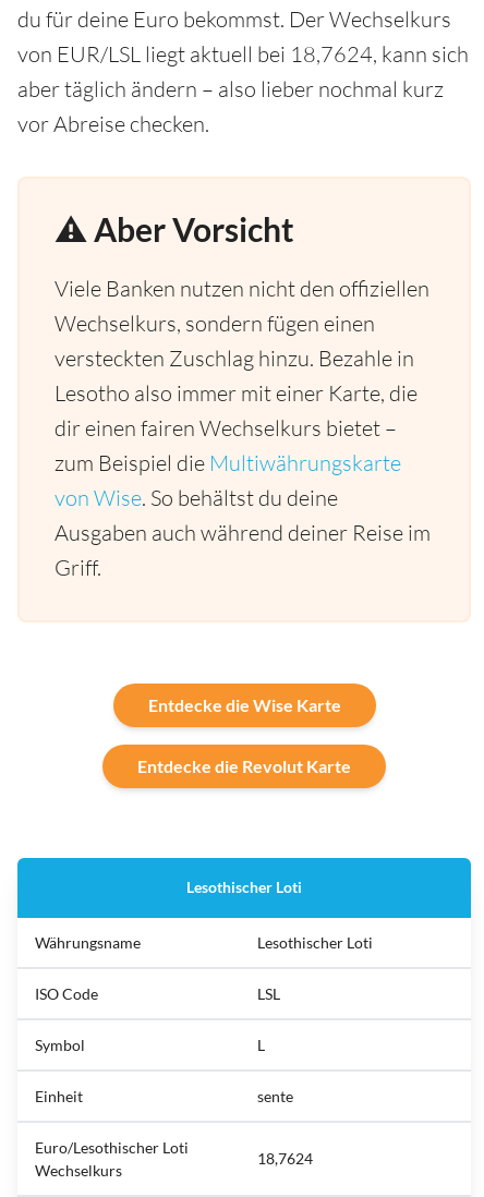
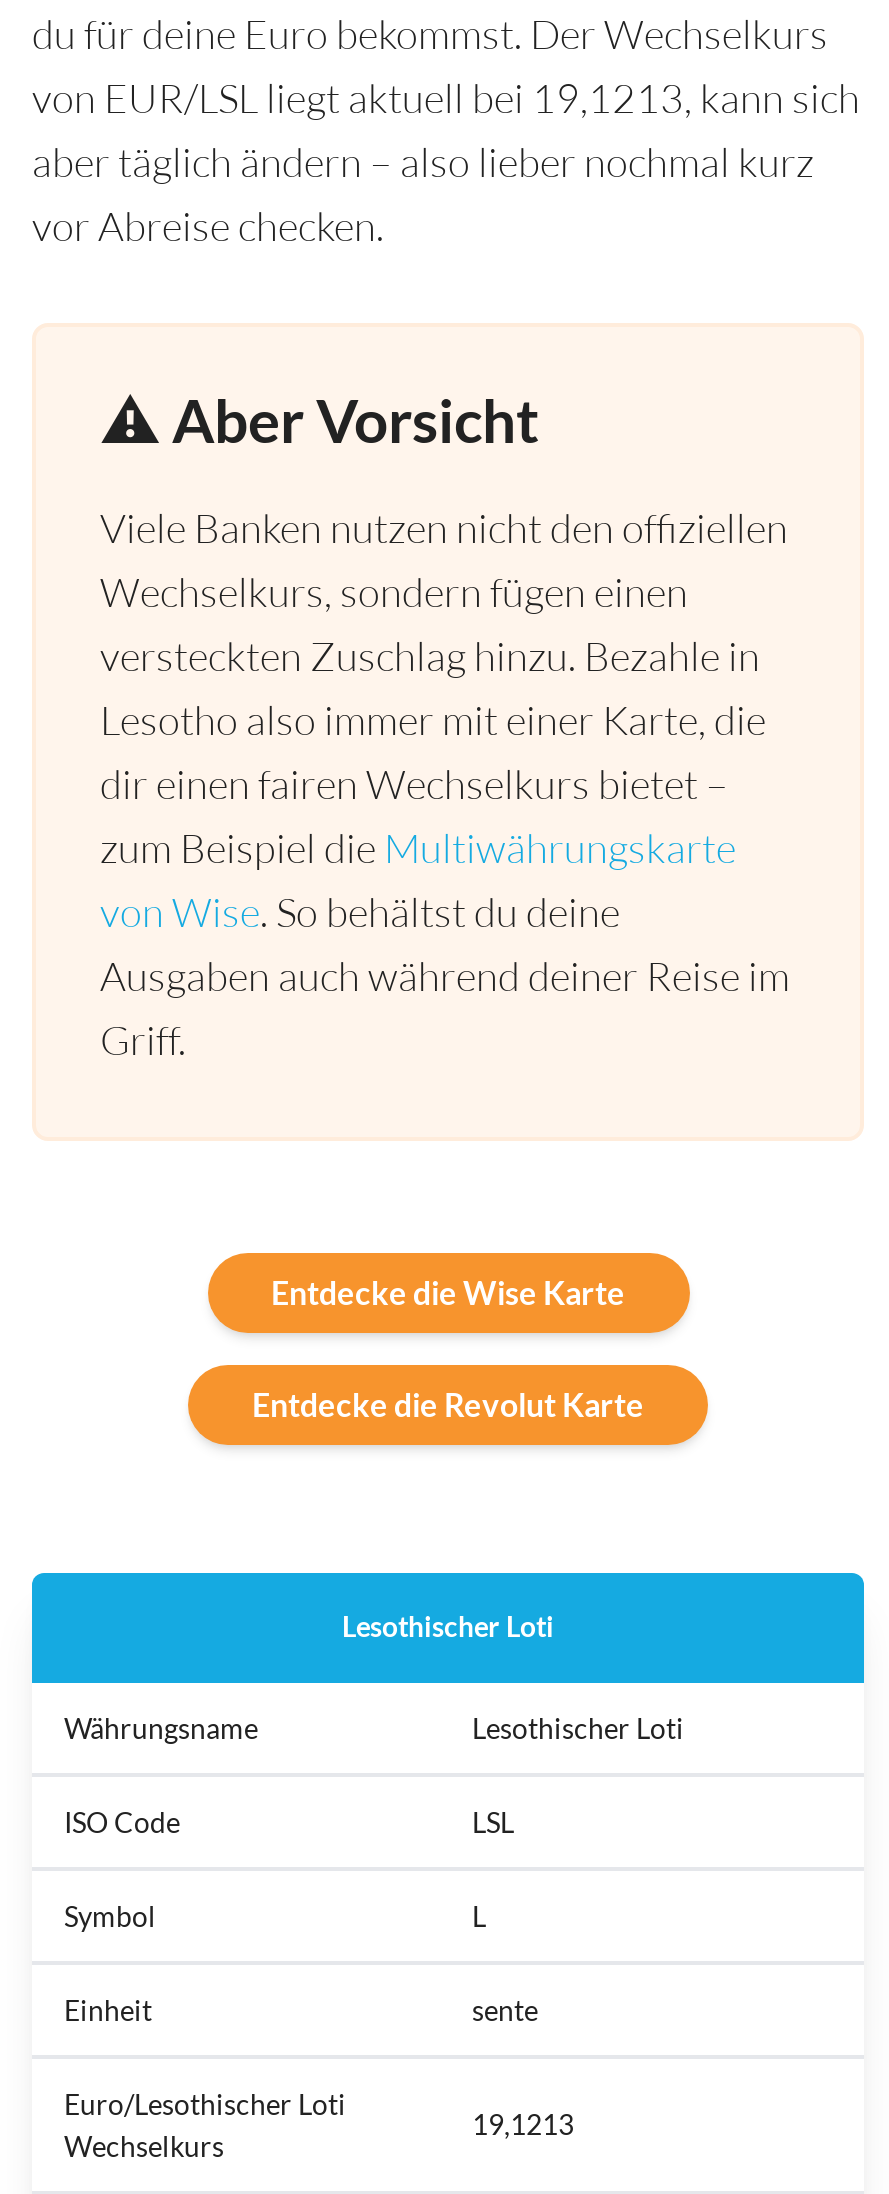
[17,40,469,67] von EUR/LSL liegt aktuell bei 18,7624, kann sich -> [32,73,860,123] von EUR/LSL liegt aktuell bei 19,1213, kann sich
[257,1149,313,1167] 18,7624 -> [472,2107,574,2141] 19,1213

